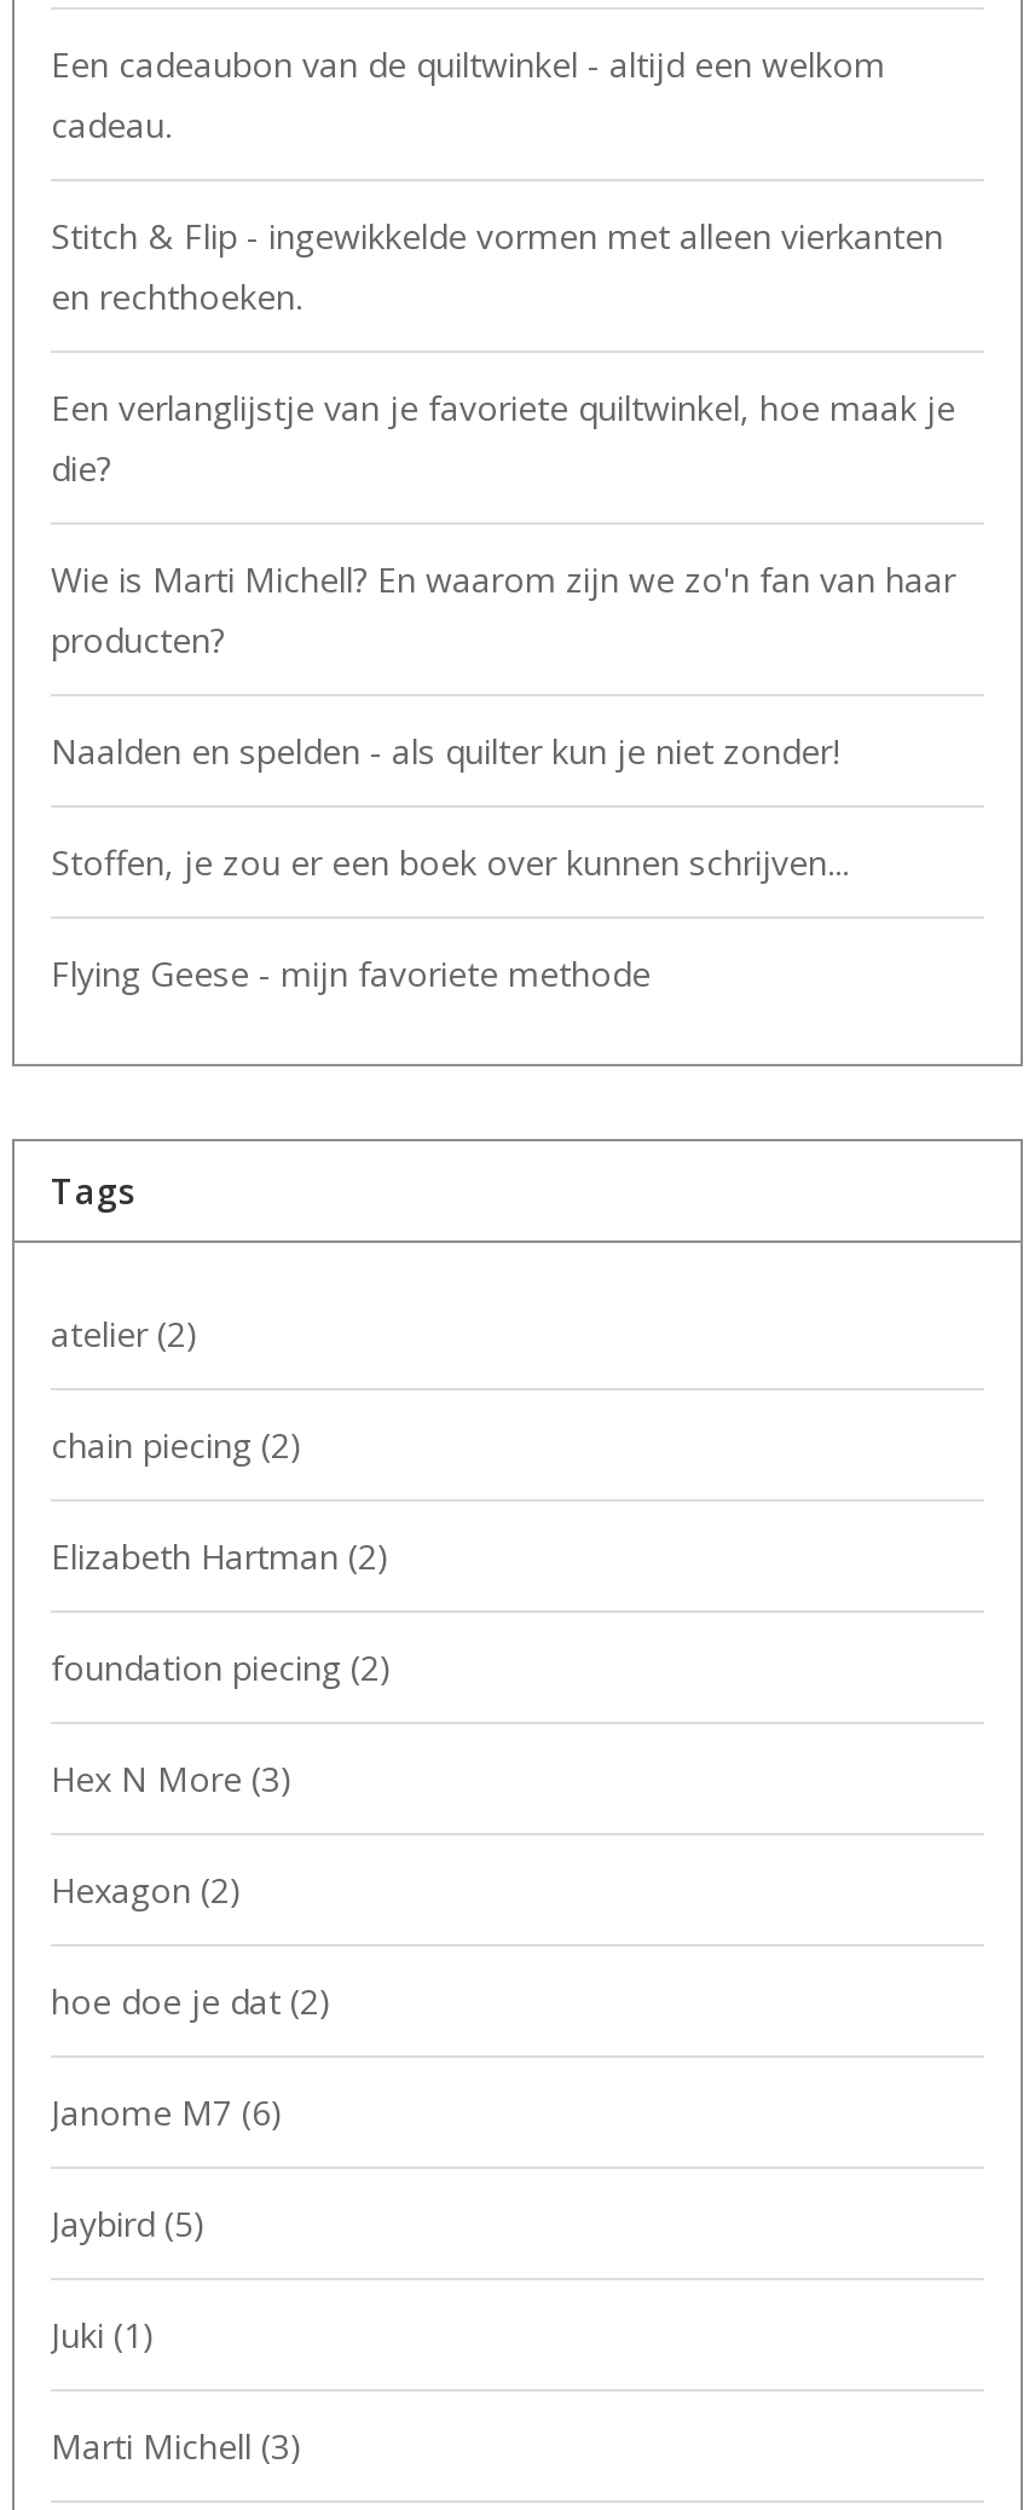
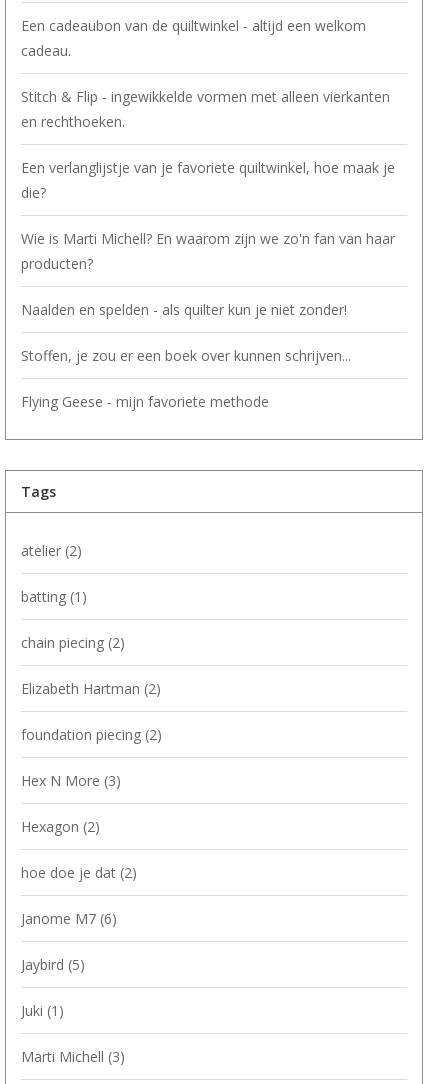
none -> [21,587,87,606] batting (1)

